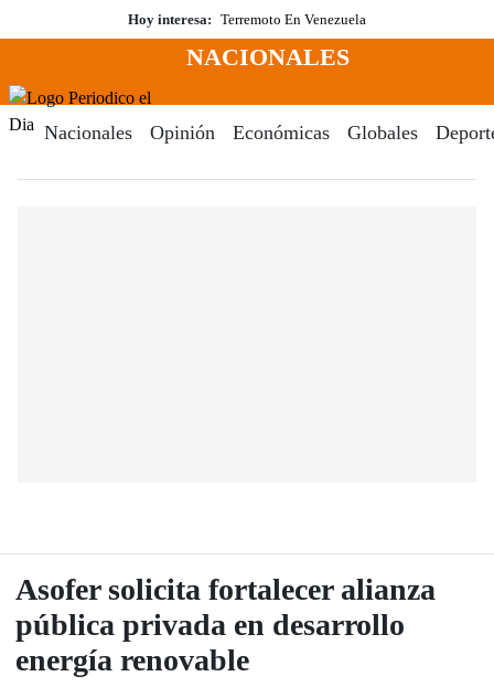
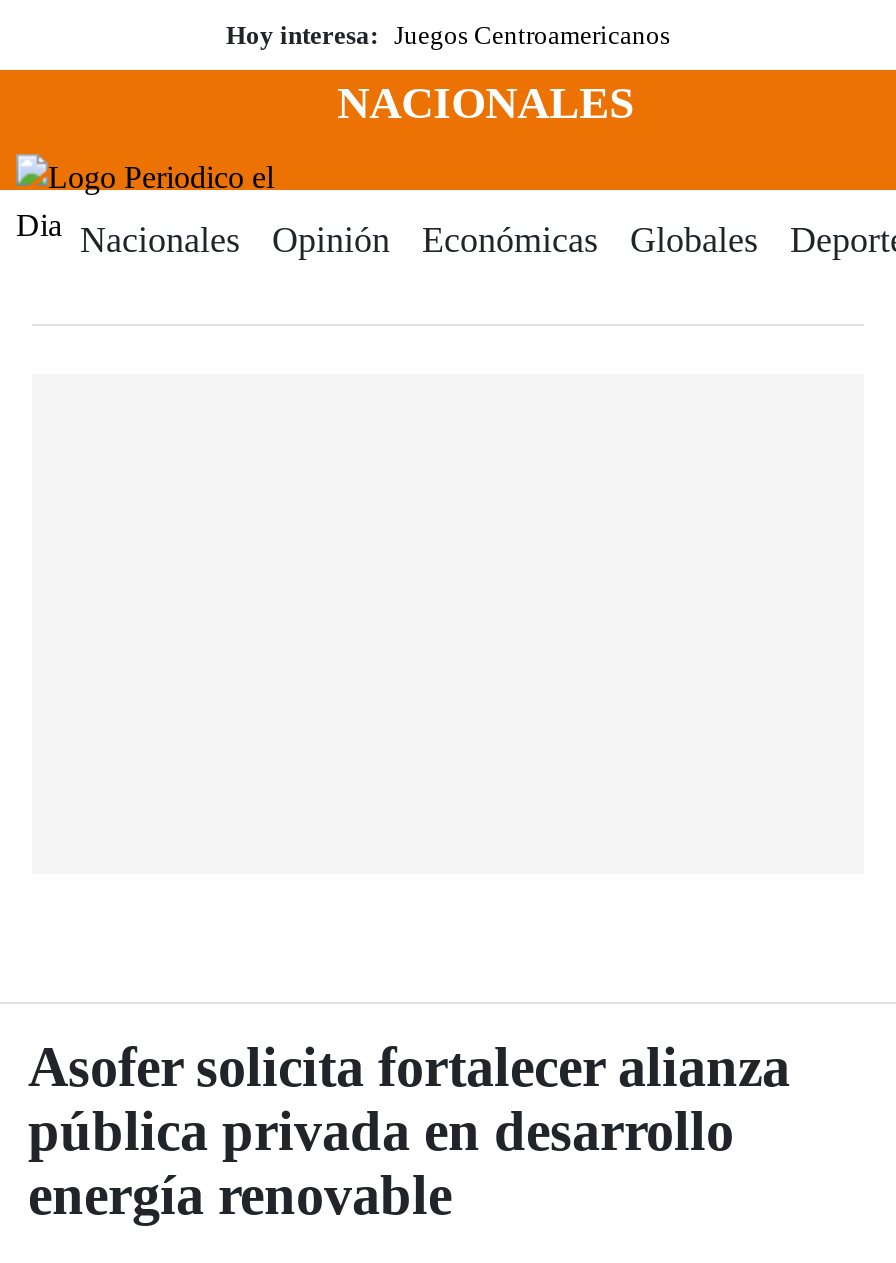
[128,11,366,28] Hoy interesa: Terremoto En Venezuela -> [226,20,670,50] Hoy interesa: Juegos Centroamericanos

